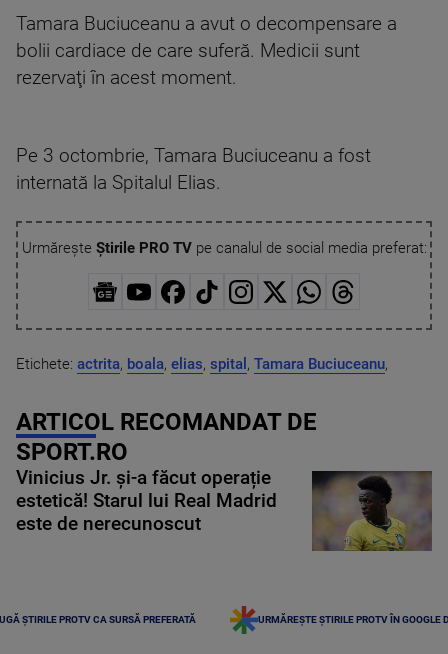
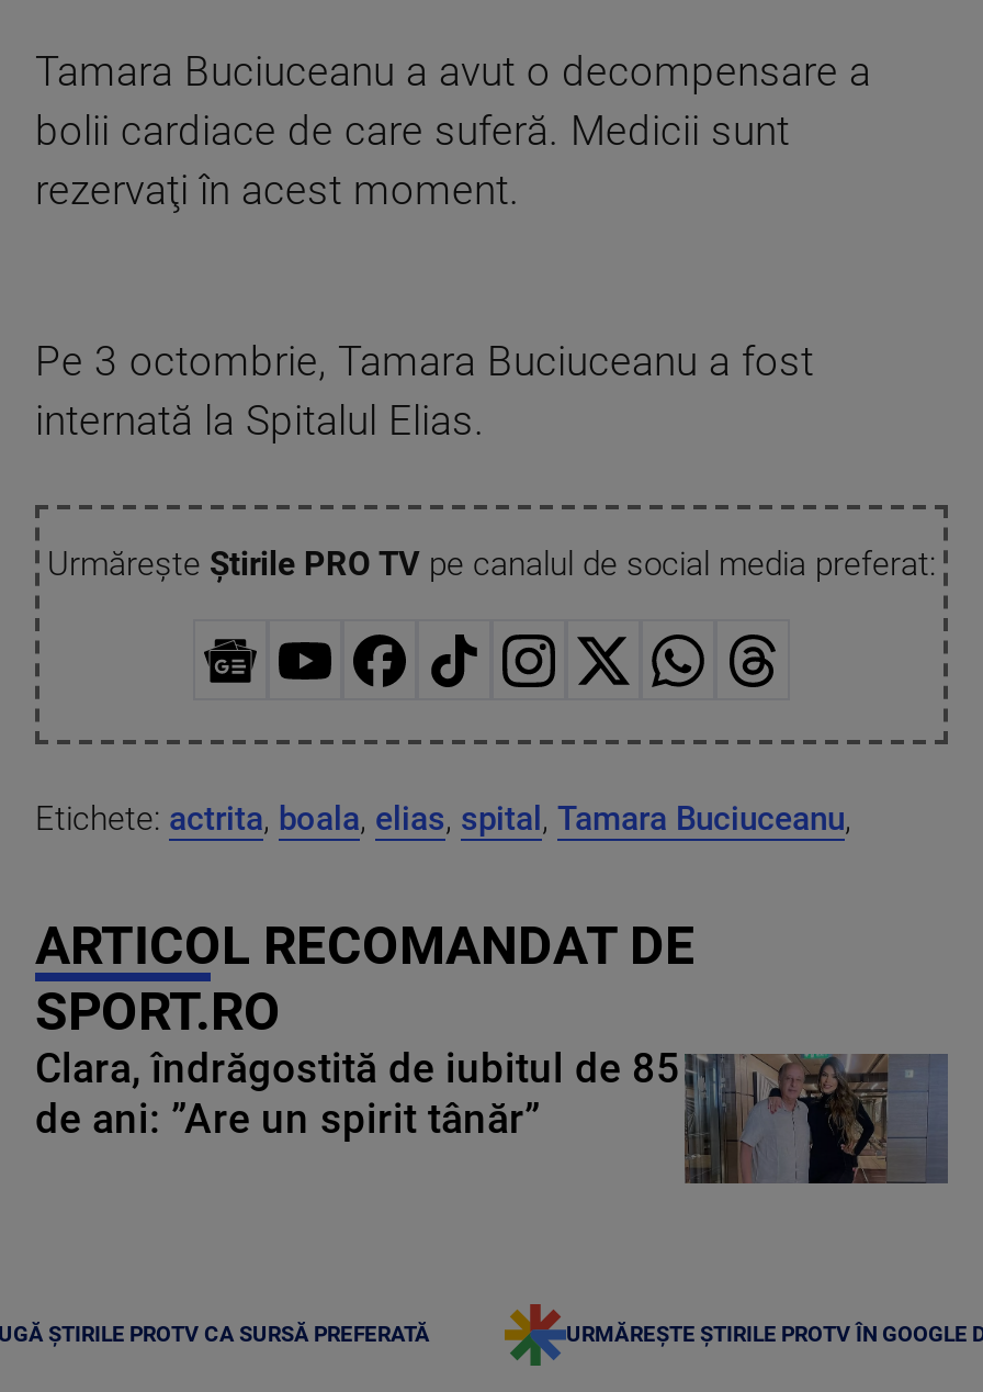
[16,467,432,552] [image] | Vinicius Jr. și-a făcut operație | estetică! Starul lui Real Madrid | este de nerecunoscut -> [35,1045,948,1186] [image] | Clara, îndrăgostită de iubitul de 85 | de ani: ”Are un spirit tânăr”

